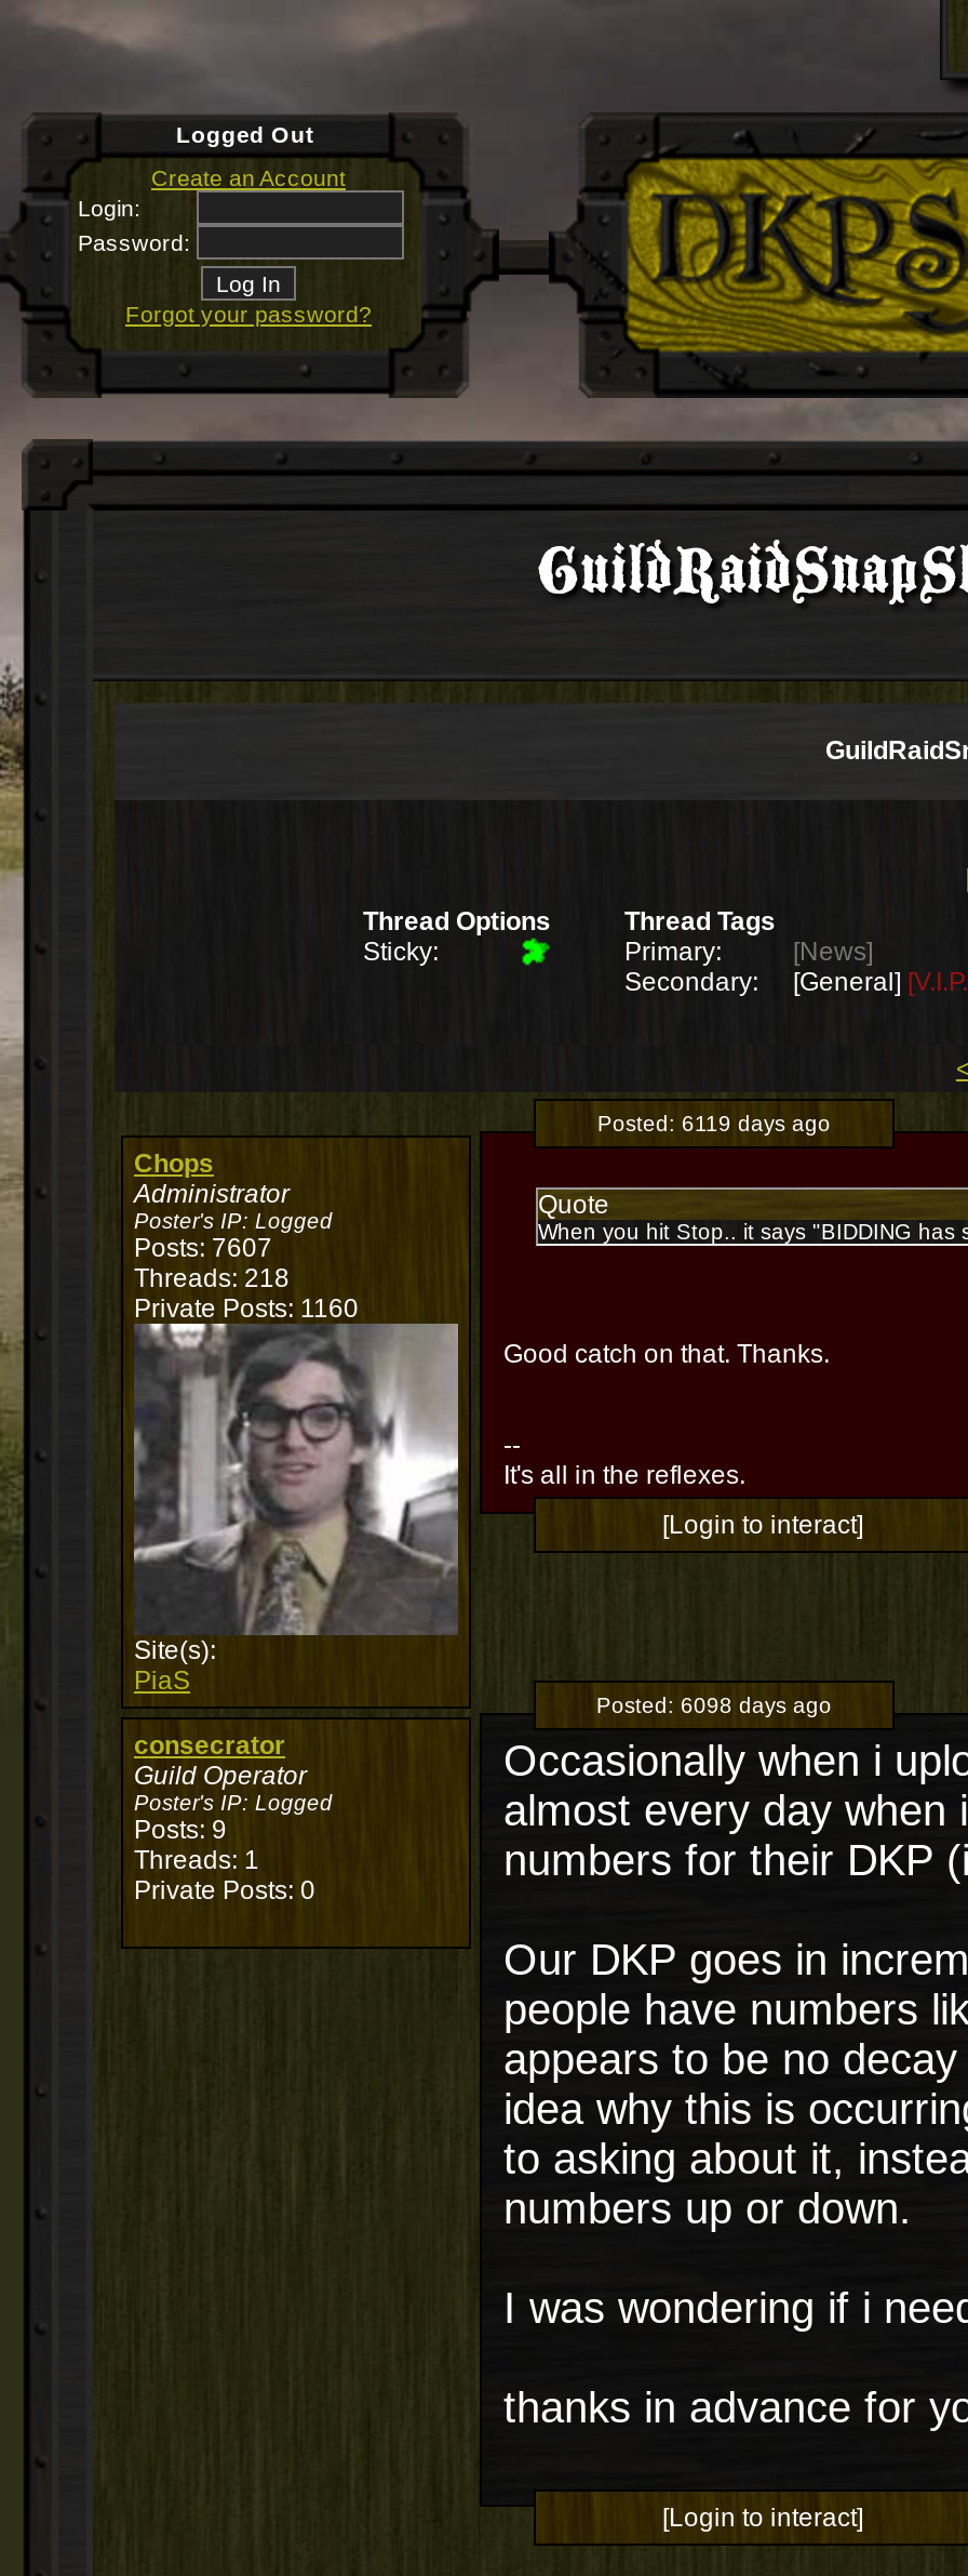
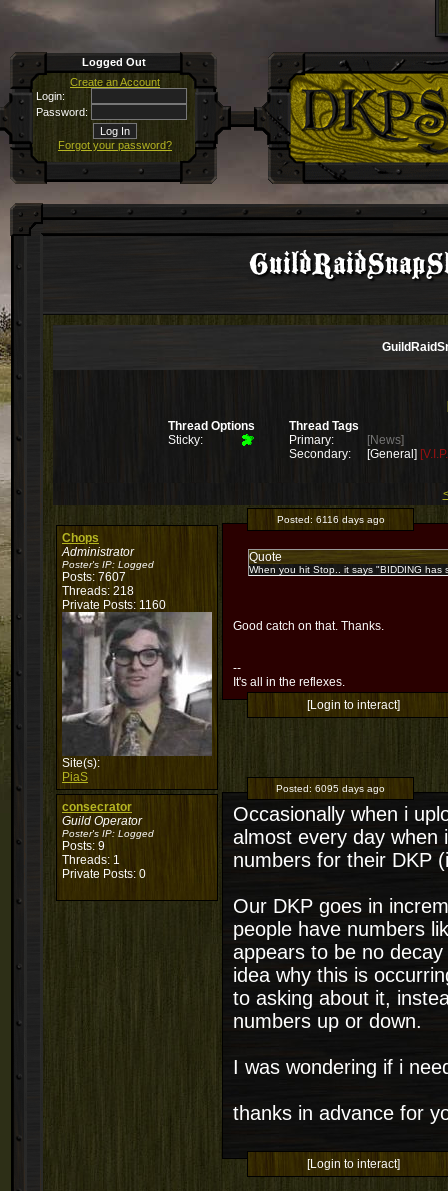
[597,1112,831,1136] Posted: 6119 days ago -> [276,514,384,525] Posted: 6116 days ago
[596,1694,832,1717] Posted: 6098 days ago -> [276,783,385,794] Posted: 6095 days ago

